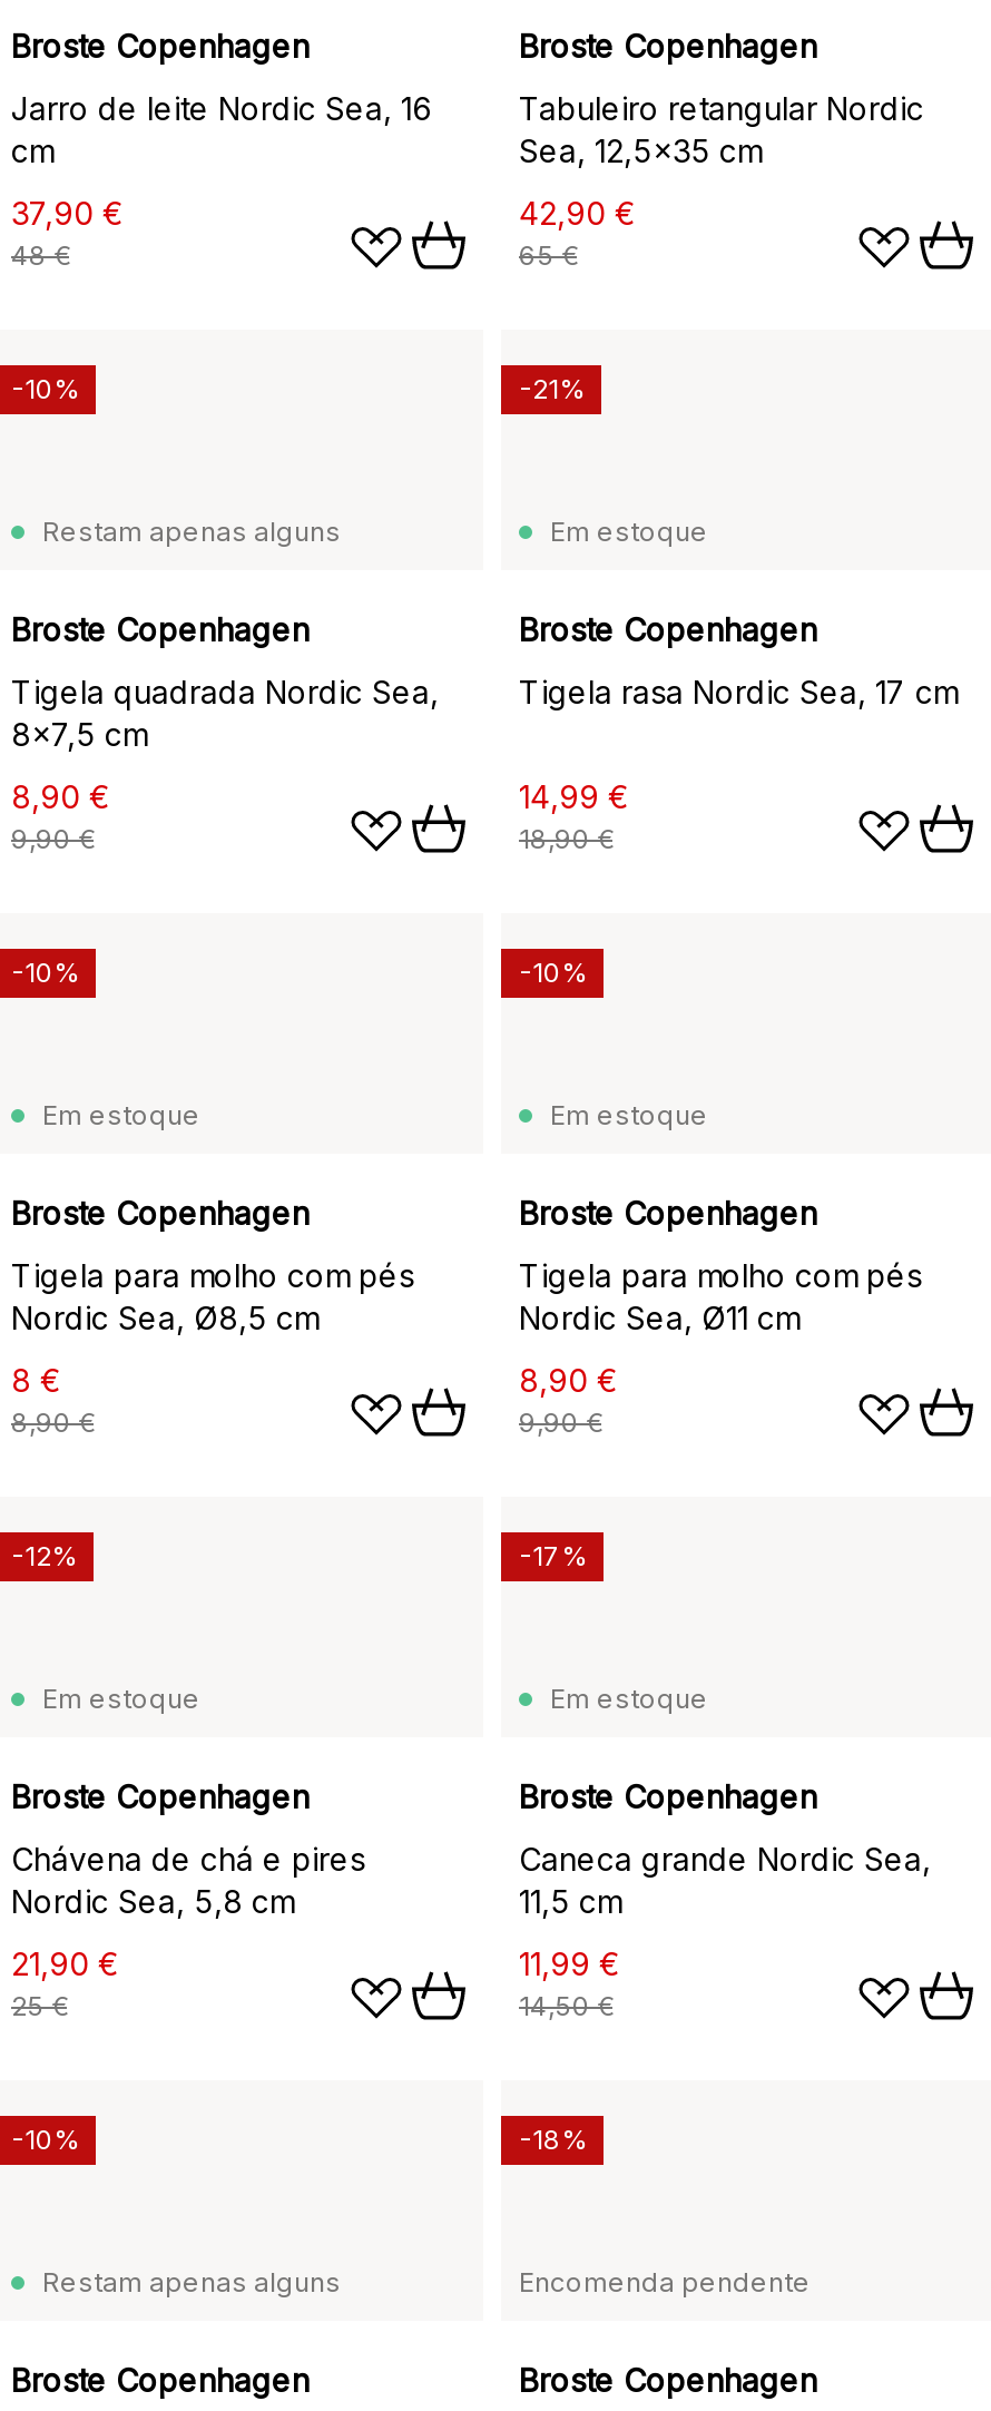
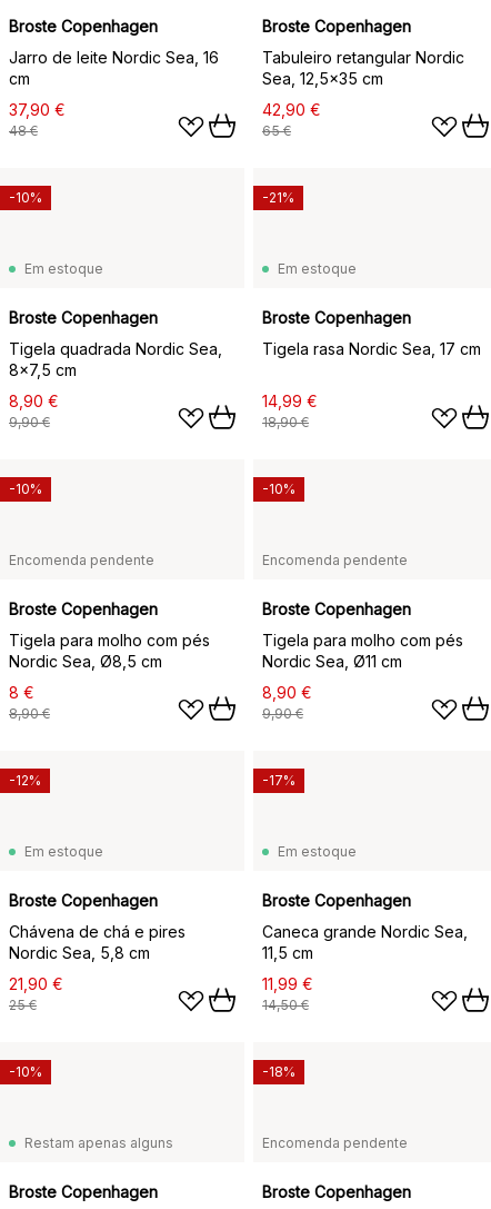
[42,514,341,548] Restam apenas alguns -> [24,260,103,277] Em estoque
[42,1098,200,1131] Em estoque -> [9,552,154,568] Encomenda pendente
[550,1098,708,1131] Em estoque -> [262,552,408,568] Encomenda pendente

